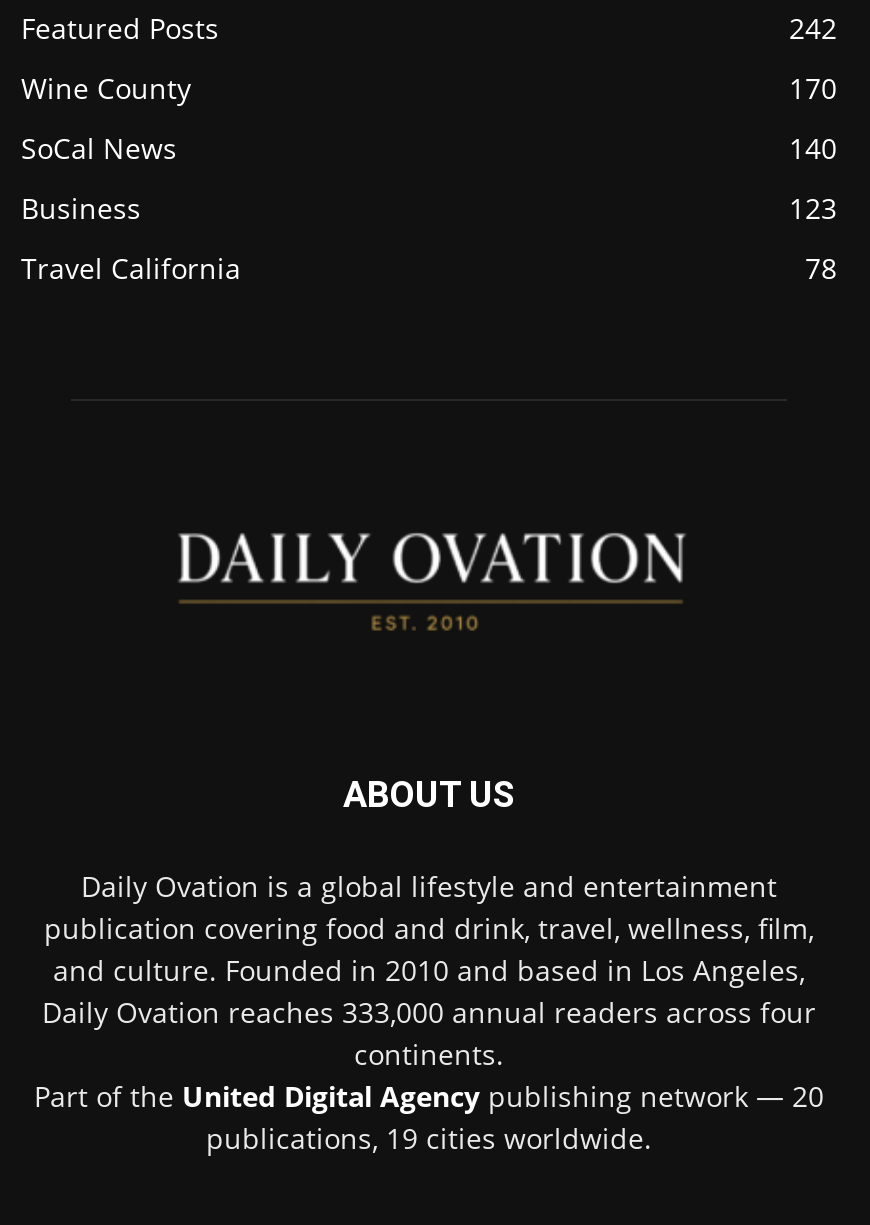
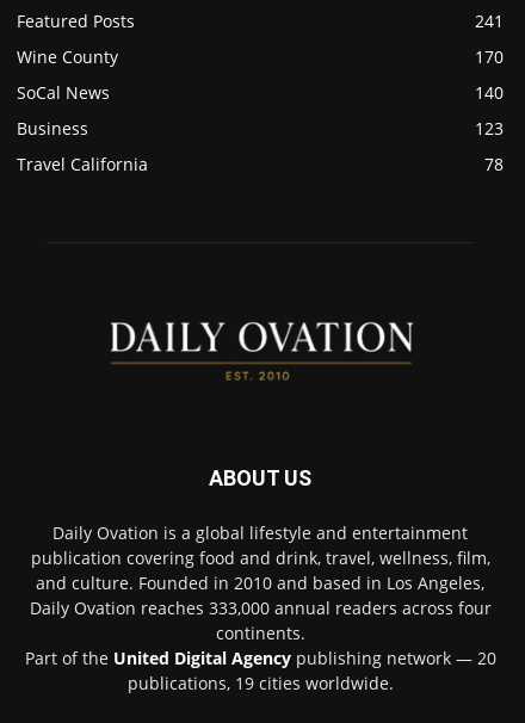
[789,10,837,48] 242 -> [475,9,504,32] 241

